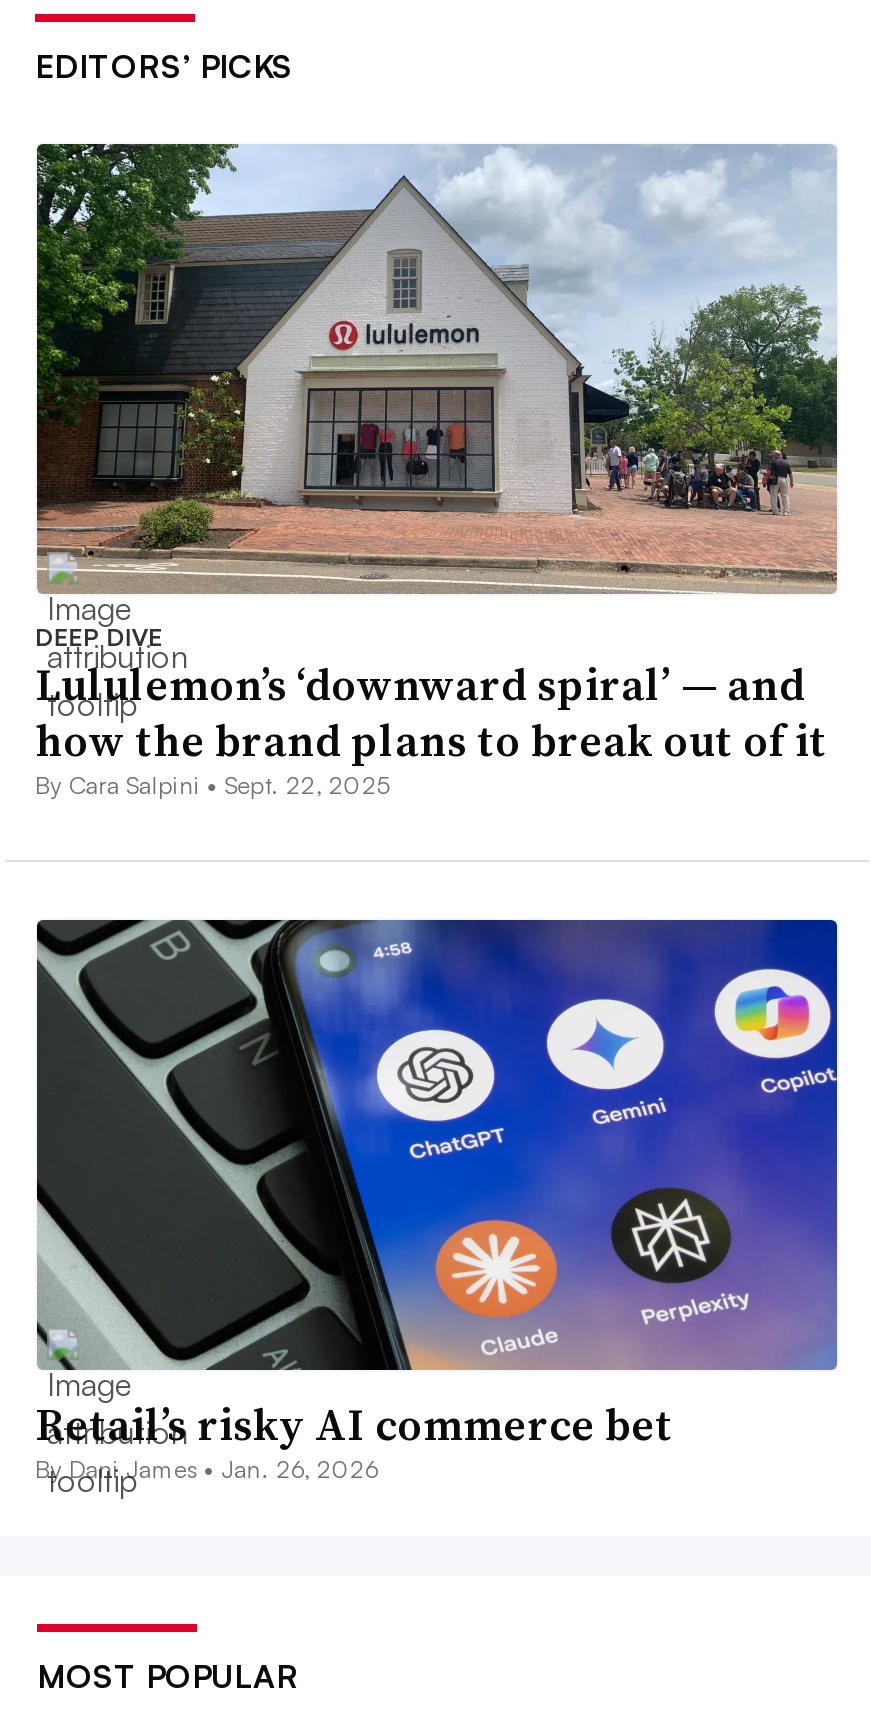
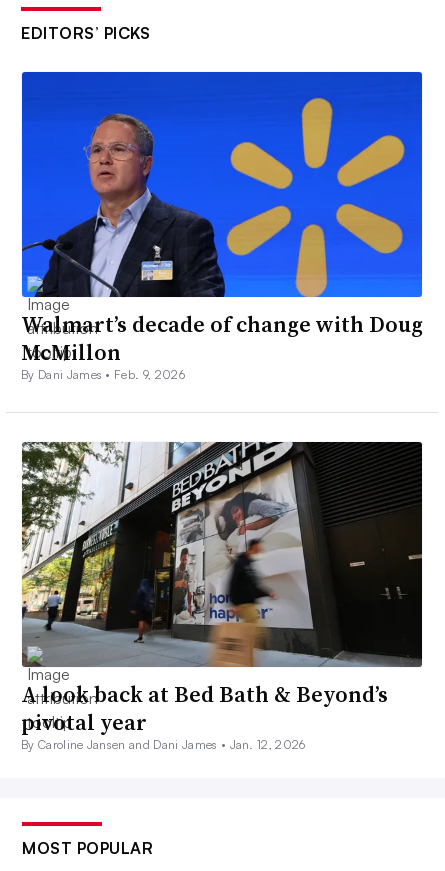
[35,142,839,800] [image] | DEEP DIVE | Lululemon’s ‘downward spiral’ — and | how the brand plans to break out of it | By Cara Salpini • Sept. 22, 2025 -> [21,71,423,382] [image] | Walmart’s decade of change with Doug | McMillon | By Dani James • Feb. 9, 2026
[35,884,839,1484] [image] | Retail’s risky AI commerce bet | By Dani James • Jan. 26, 2026 -> [21,441,423,752] [image] | A look back at Bed Bath & Beyond’s | pivotal year | By Caroline Jansen and Dani James • Jan. 12, 2026

